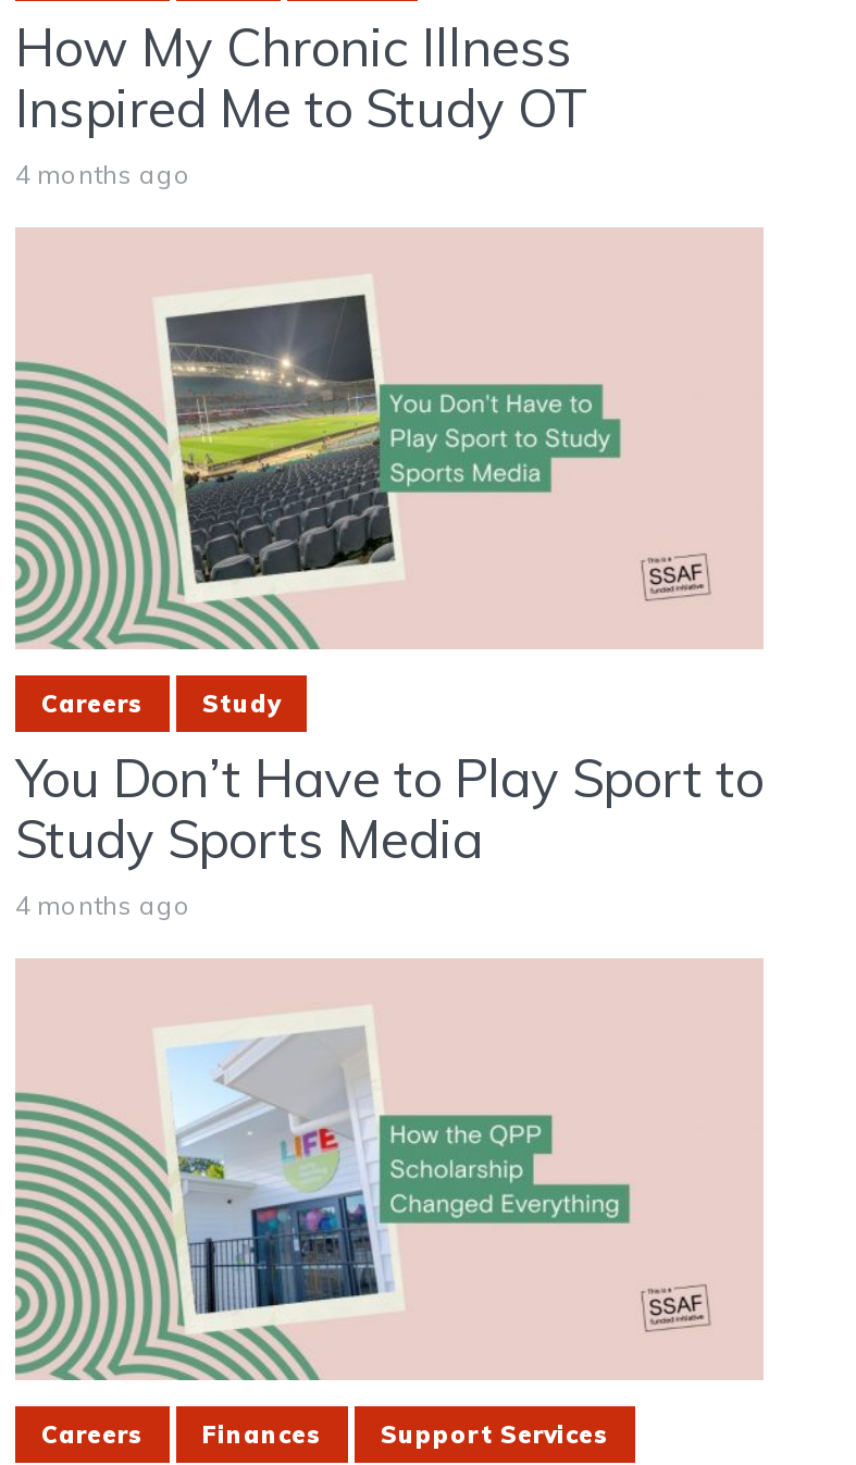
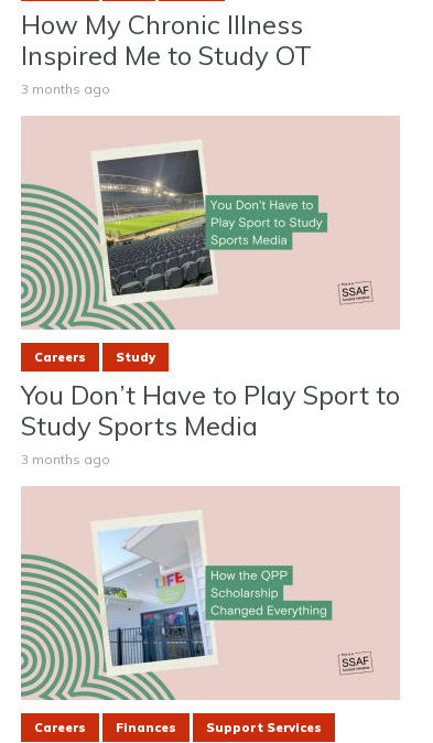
[15,158,191,191] 4 months ago -> [21,80,110,97] 3 months ago
[15,889,191,921] 4 months ago -> [21,451,110,467] 3 months ago

